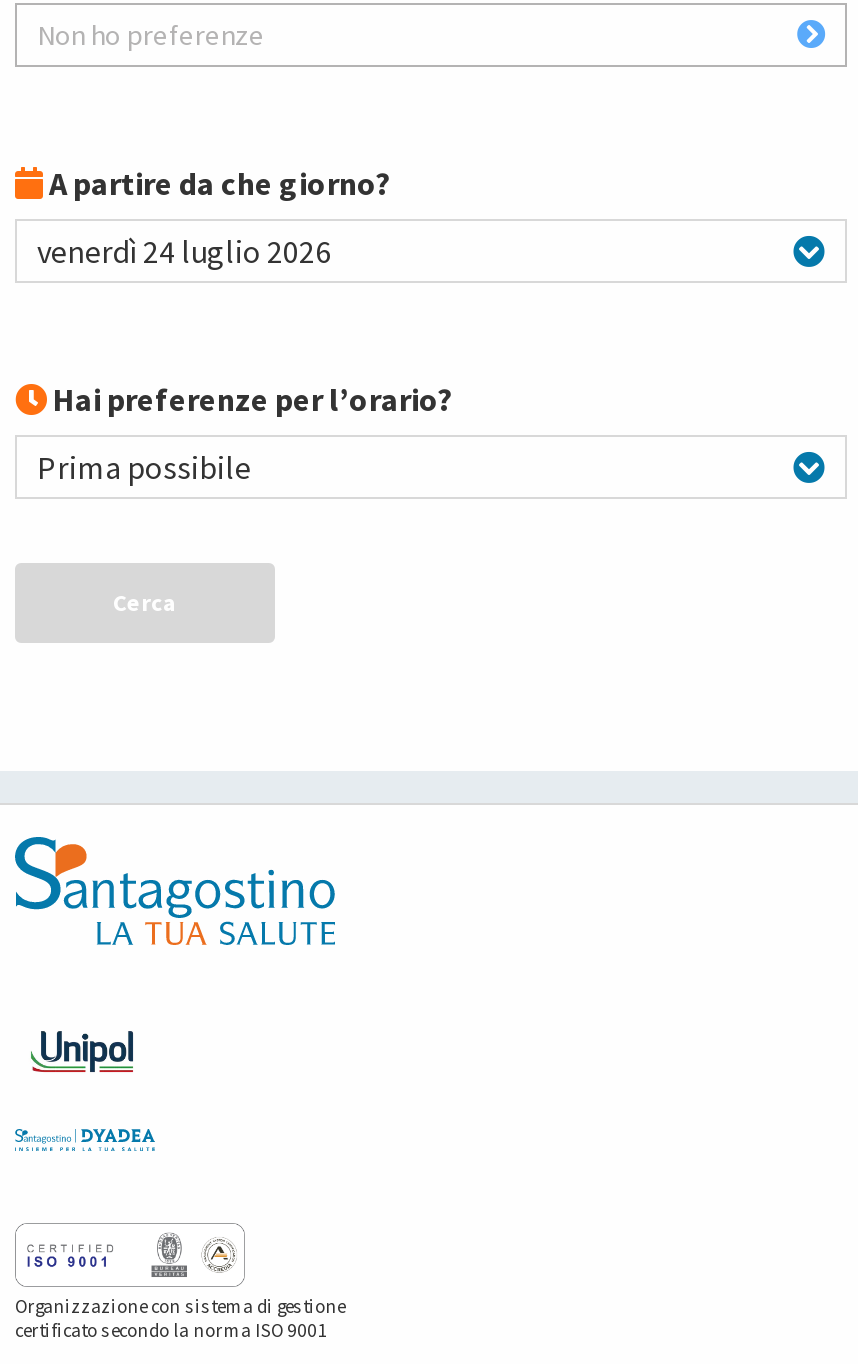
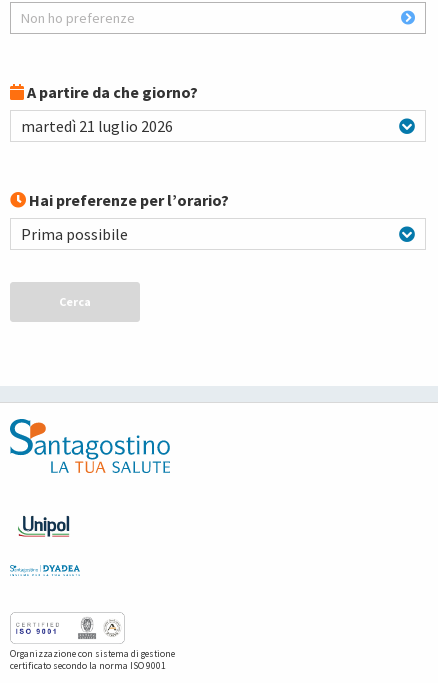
[37,231,331,271] venerdì 24 luglio 2026 -> [21,116,173,136] martedì 21 luglio 2026

